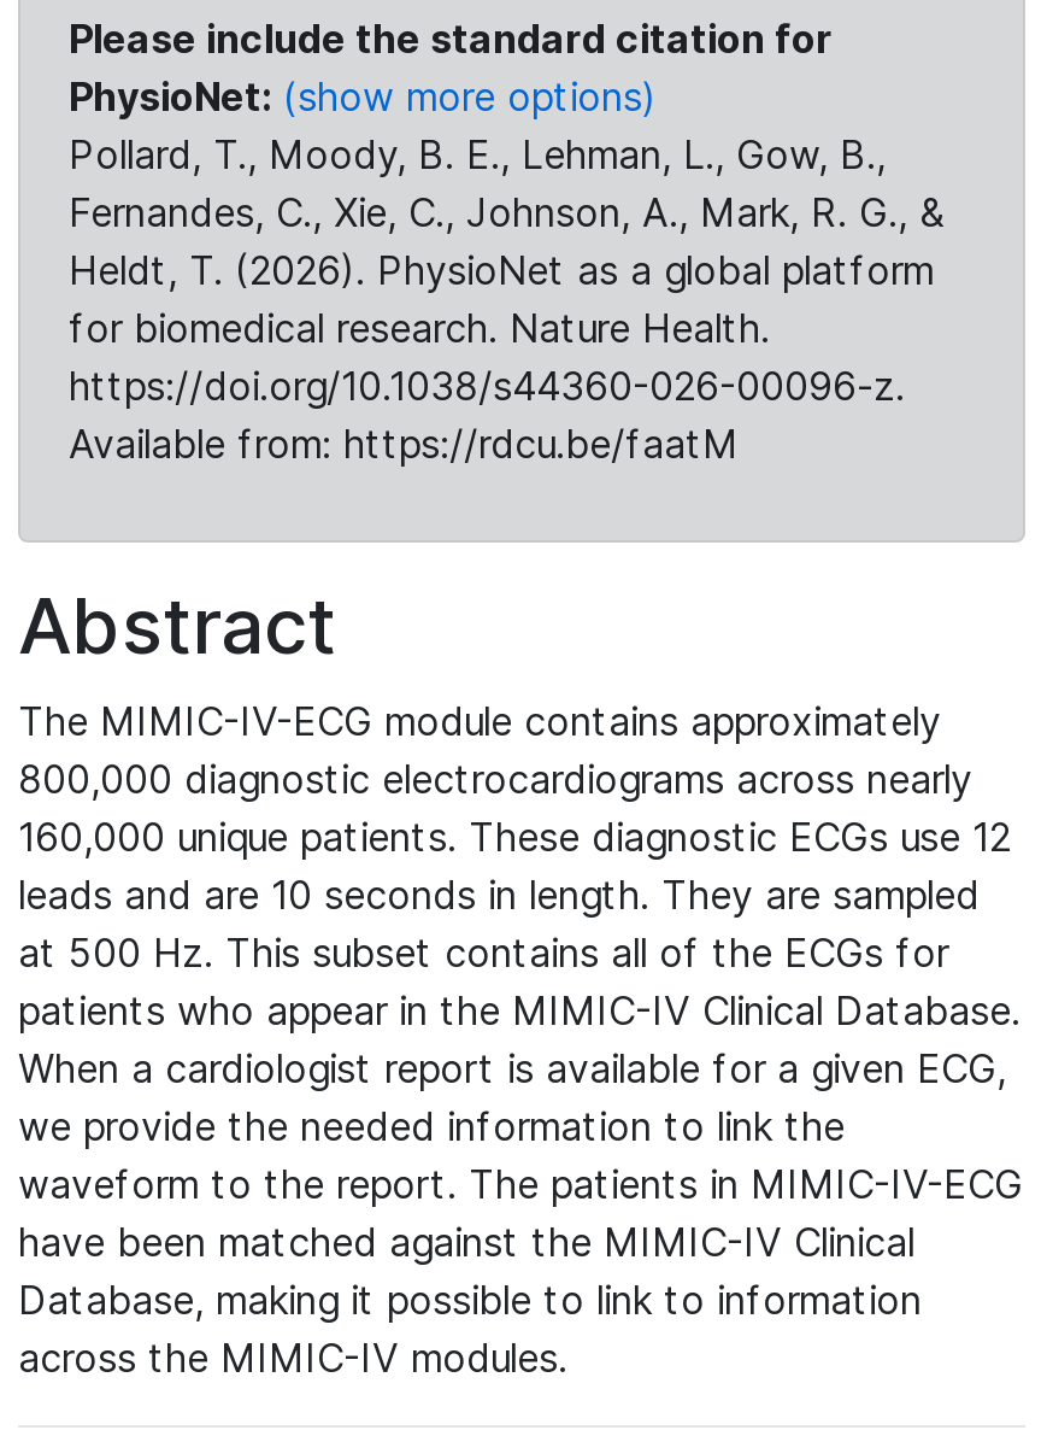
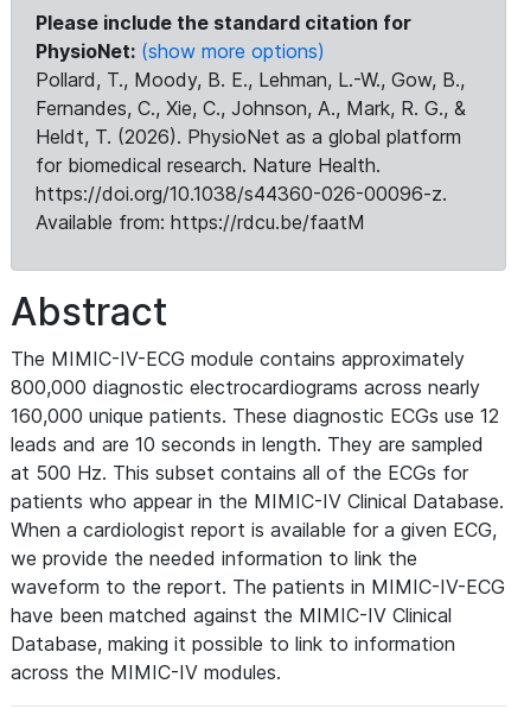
[69,130,886,178] Pollard, T., Moody, B. E., Lehman, L., Gow, B., -> [36,68,465,91] Pollard, T., Moody, B. E., Lehman, L.-W., Gow, B.,

